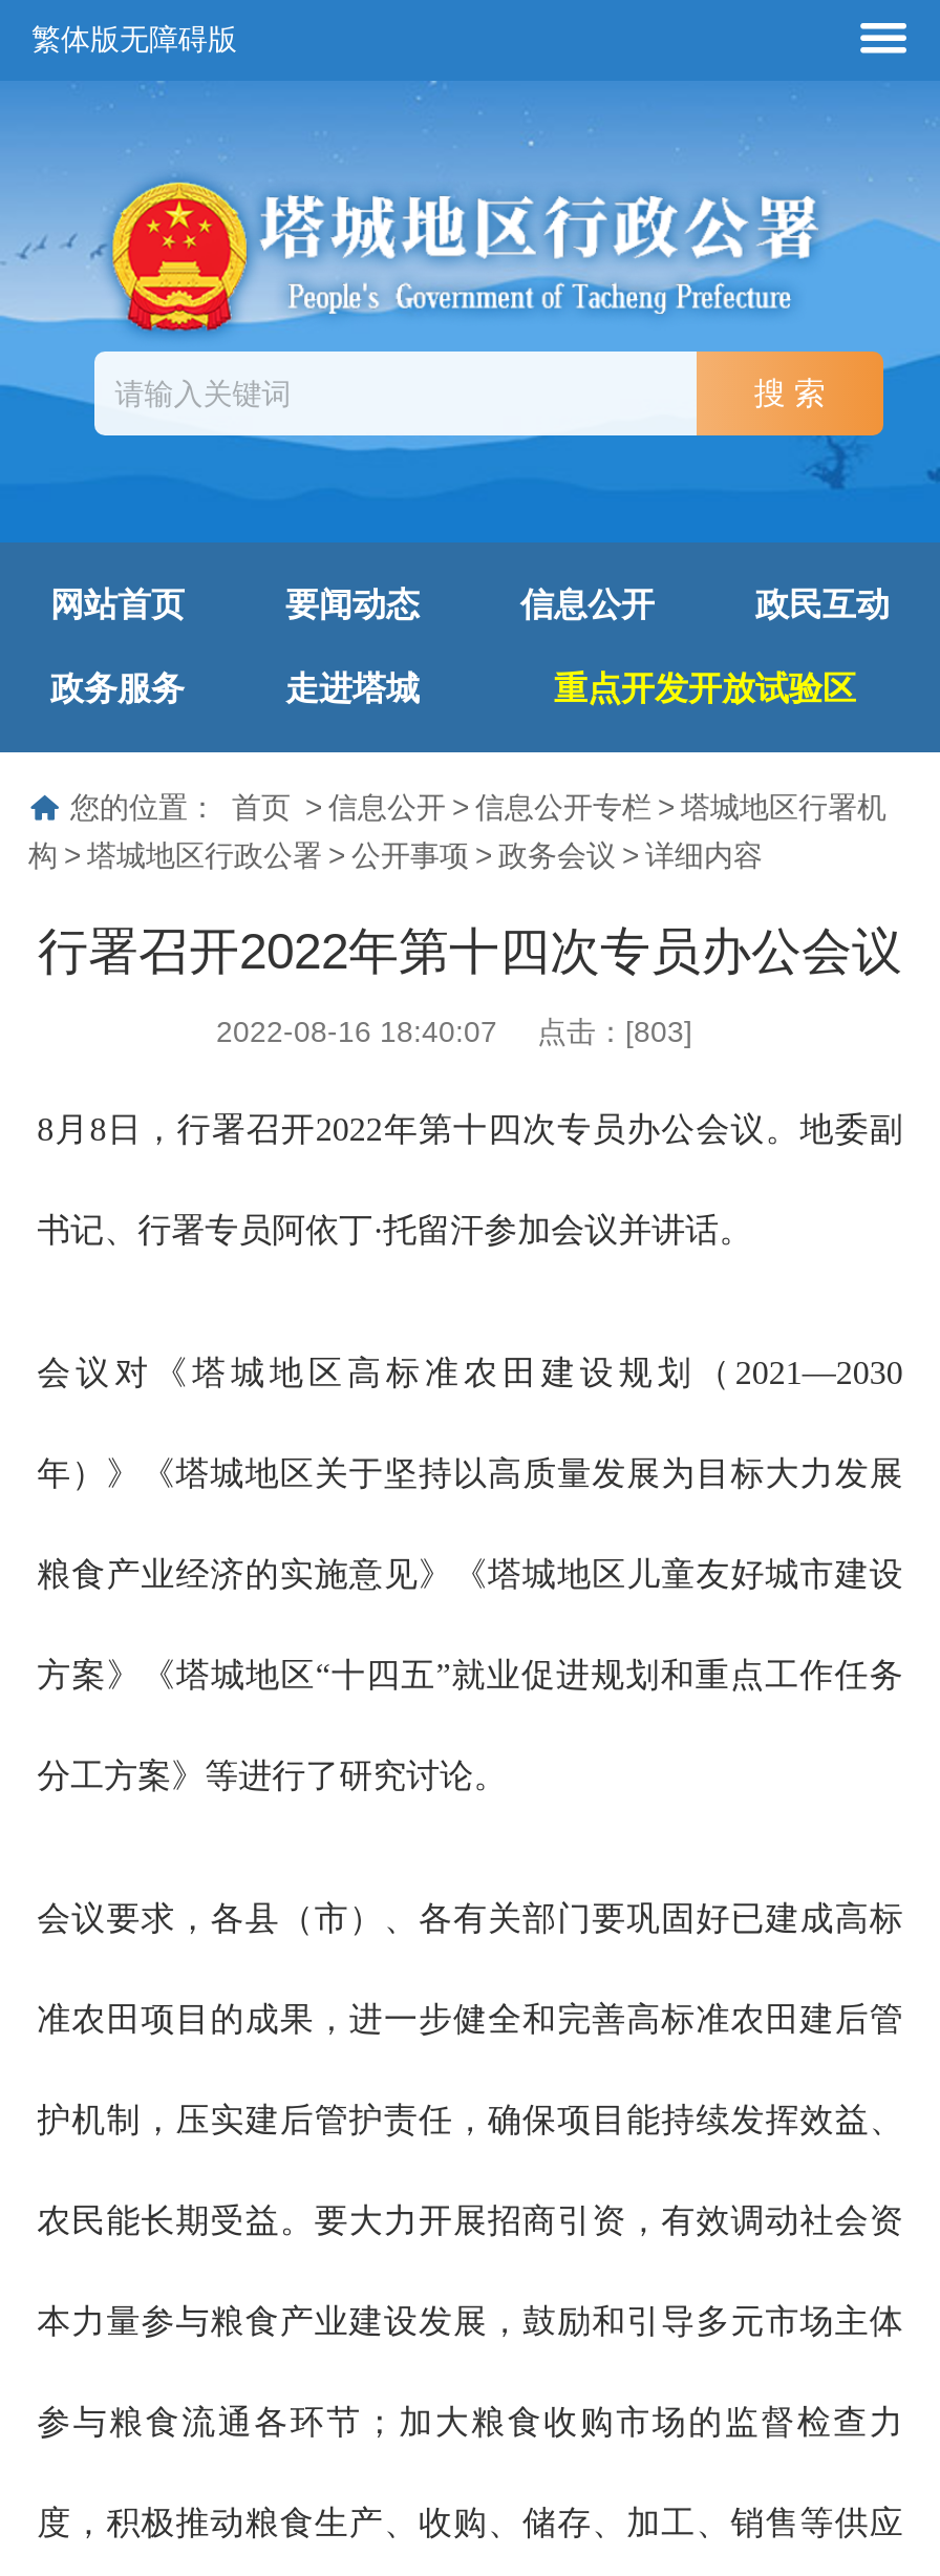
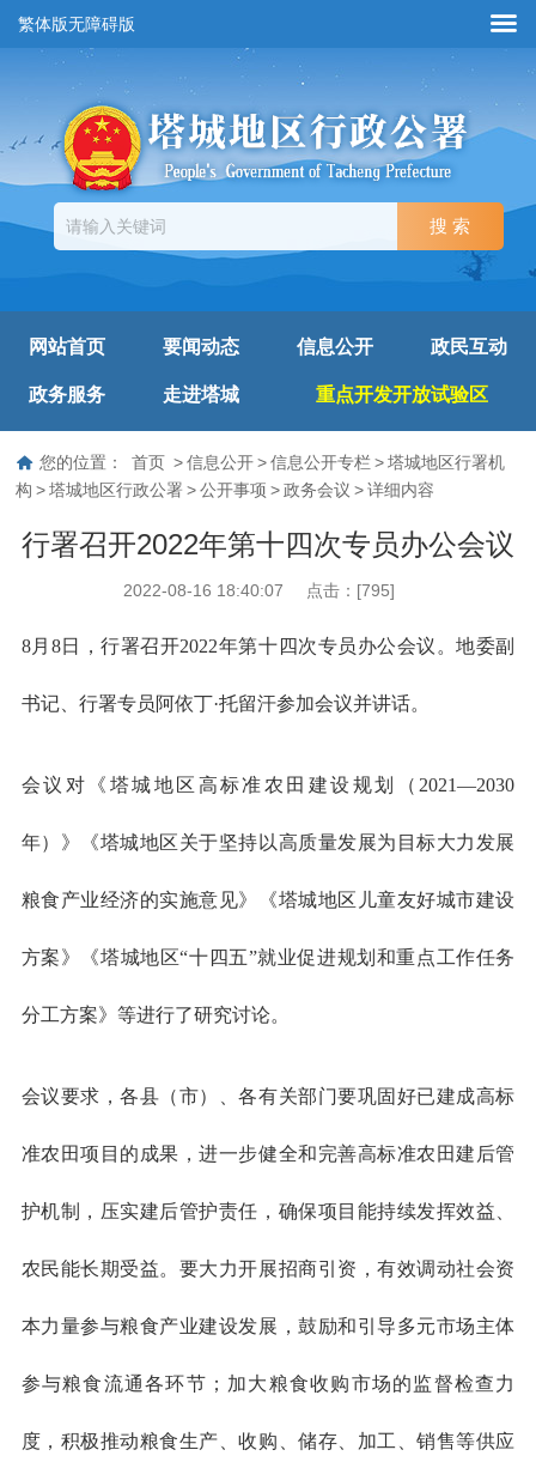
[216,1015,692,1048] 2022-08-16 18:40:07 点击：[803] -> [123,581,395,600] 2022-08-16 18:40:07 点击：[795]

